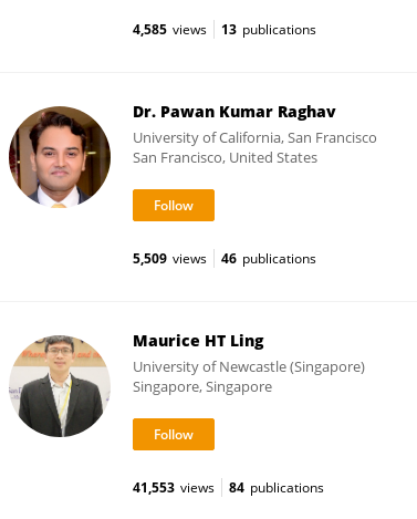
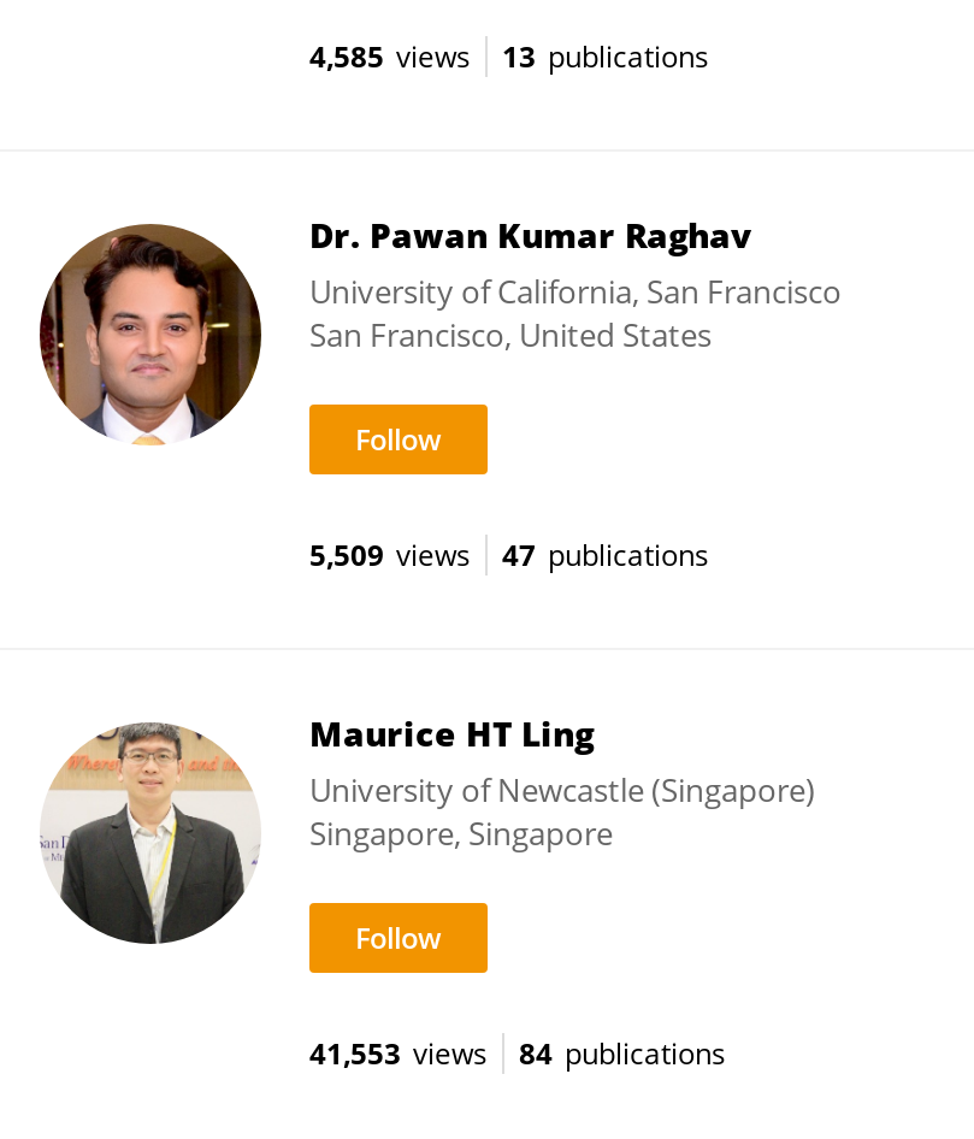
[221,249,316,268] 46 publications -> [502,535,709,576] 47 publications

